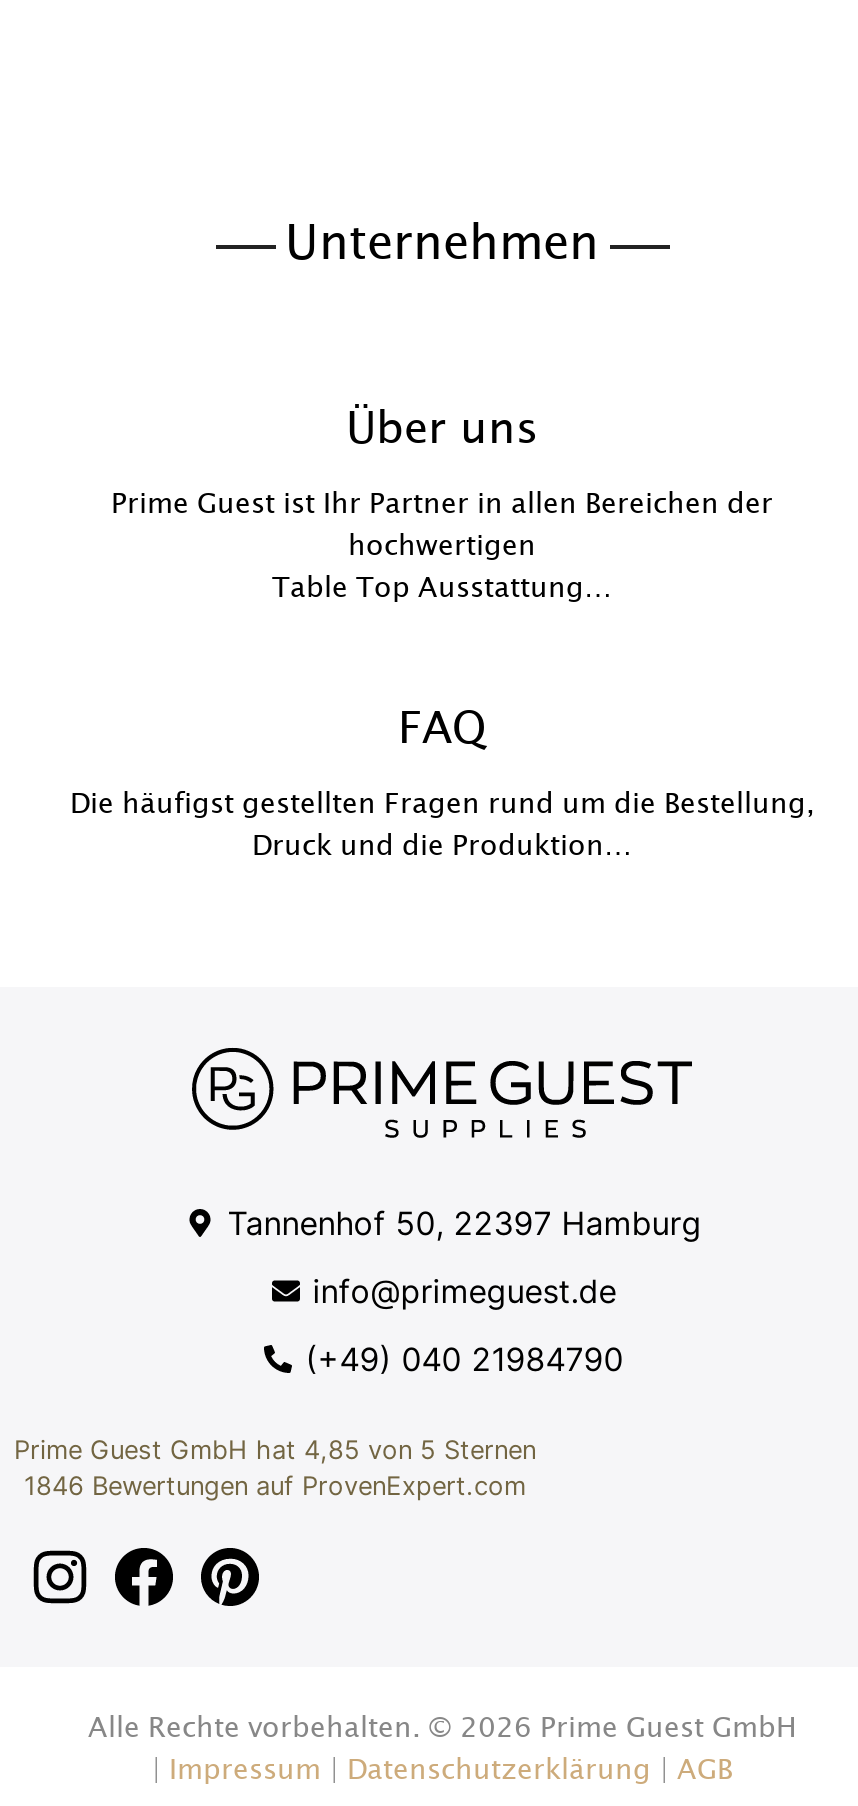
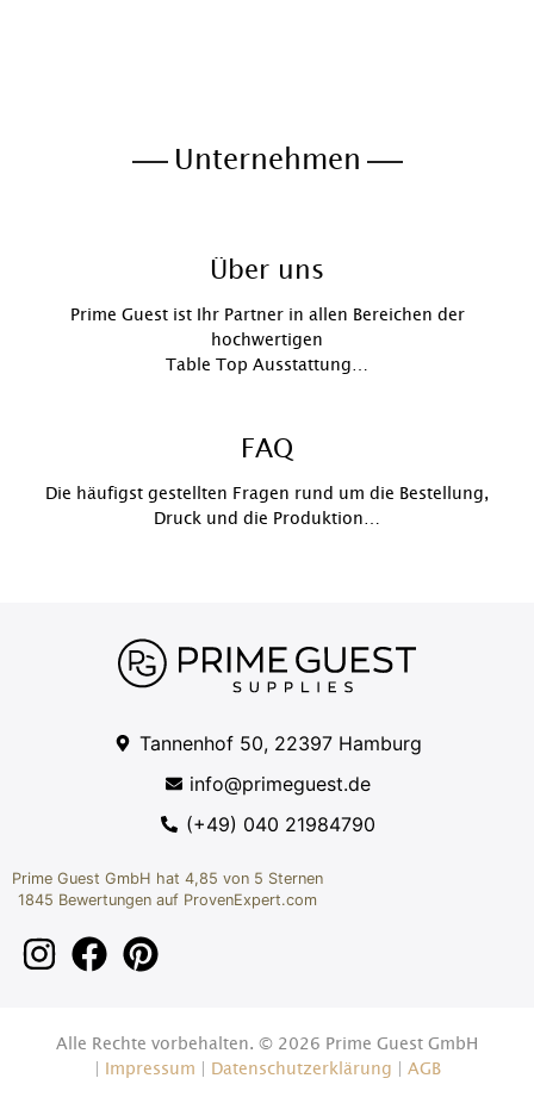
[24,1471,526,1501] 1846 Bewertungen auf ProvenExpert.com -> [18,891,317,909] 1845 Bewertungen auf ProvenExpert.com

